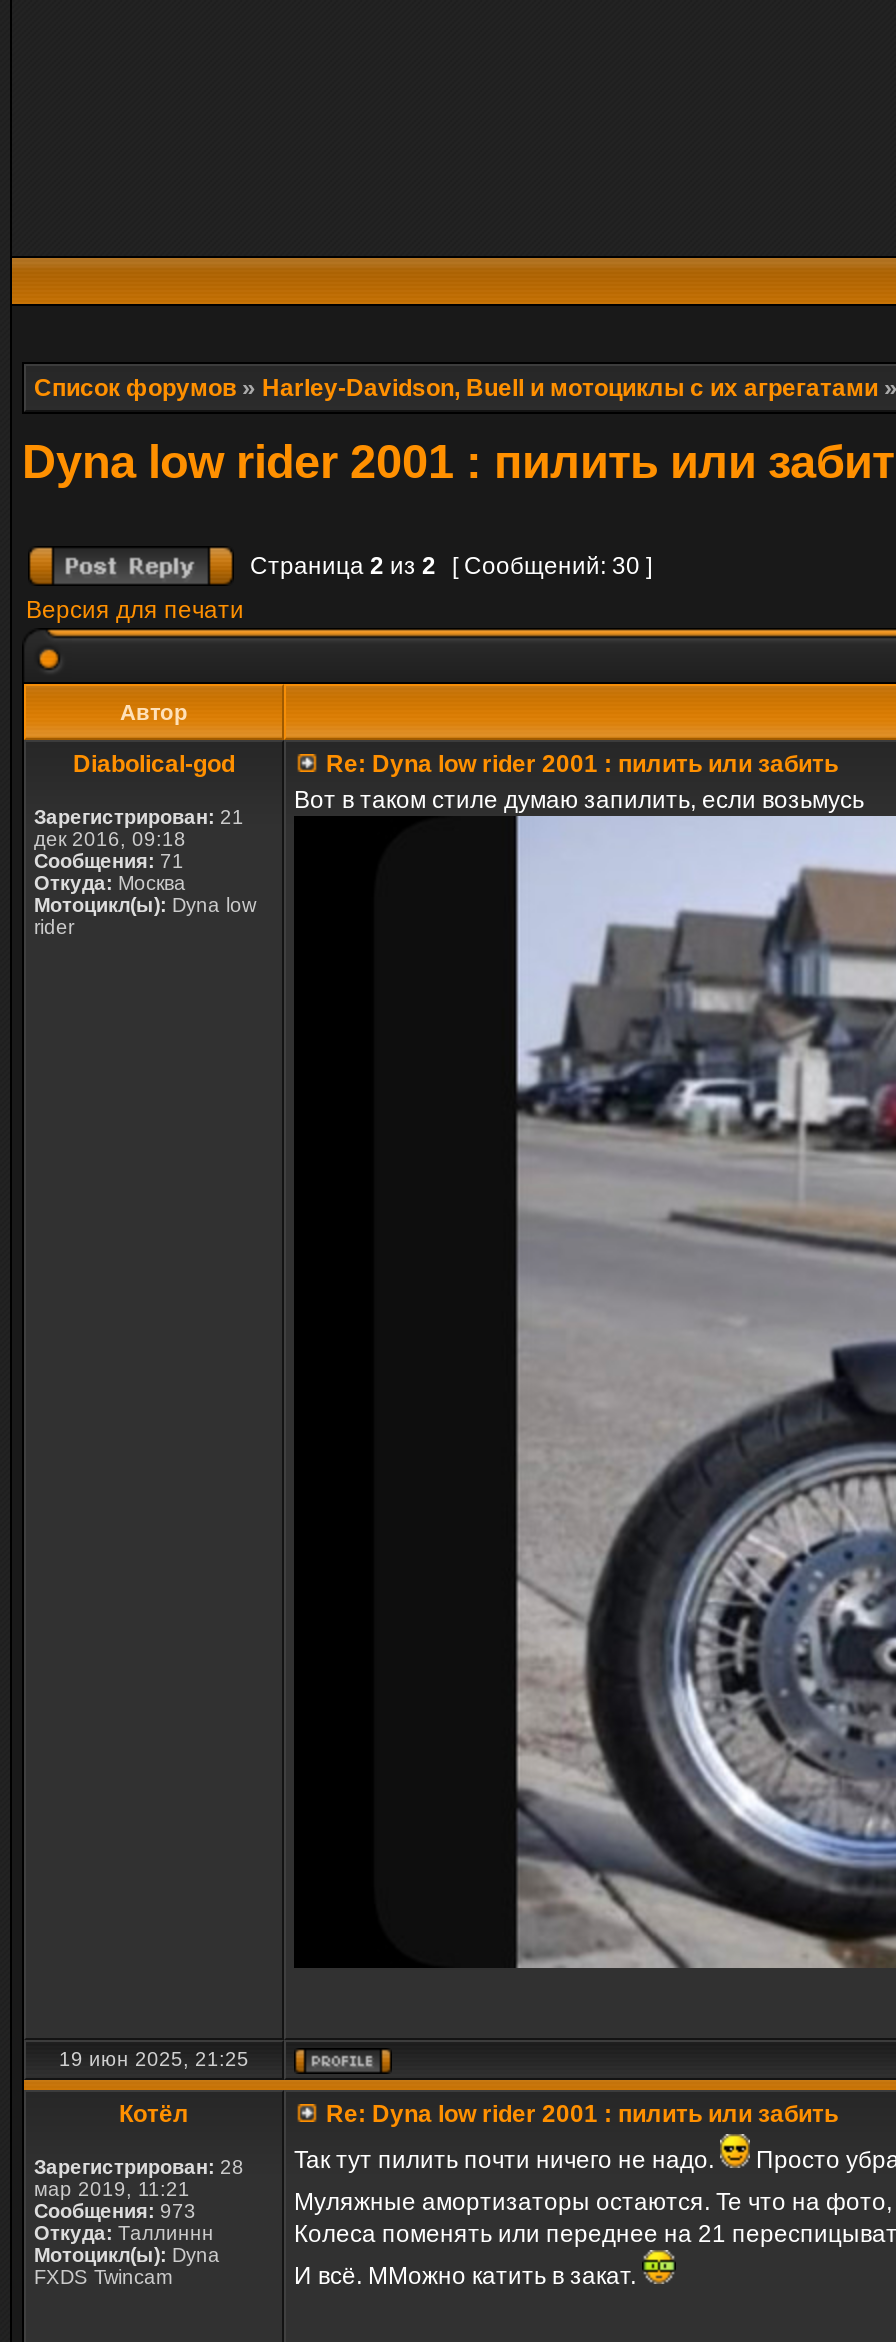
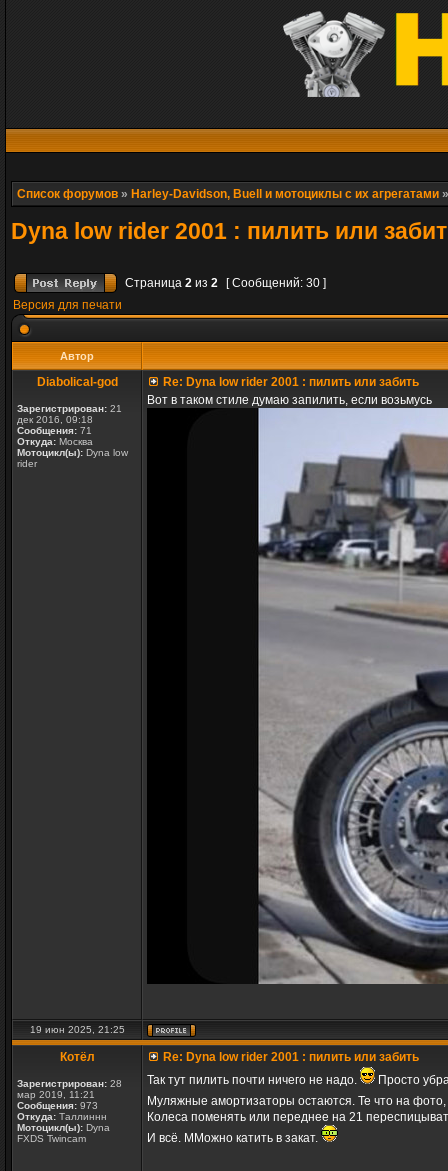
none -> [282,10,386,98] [image]
none -> [395,12,445,87] [image]

